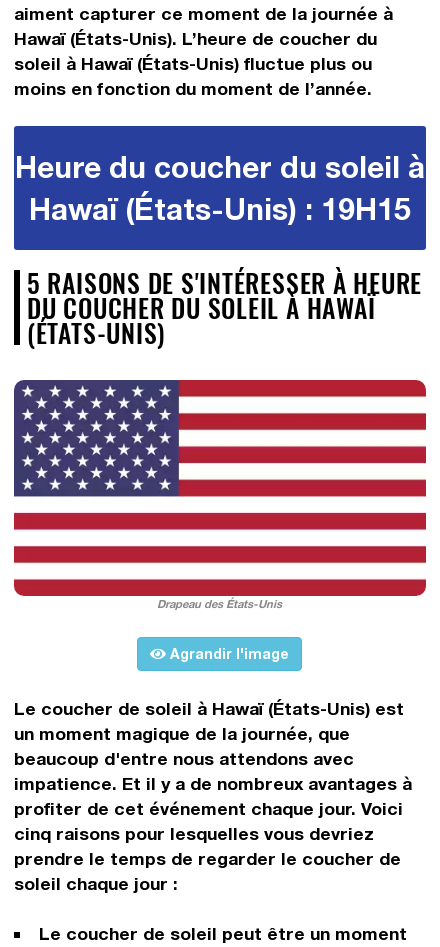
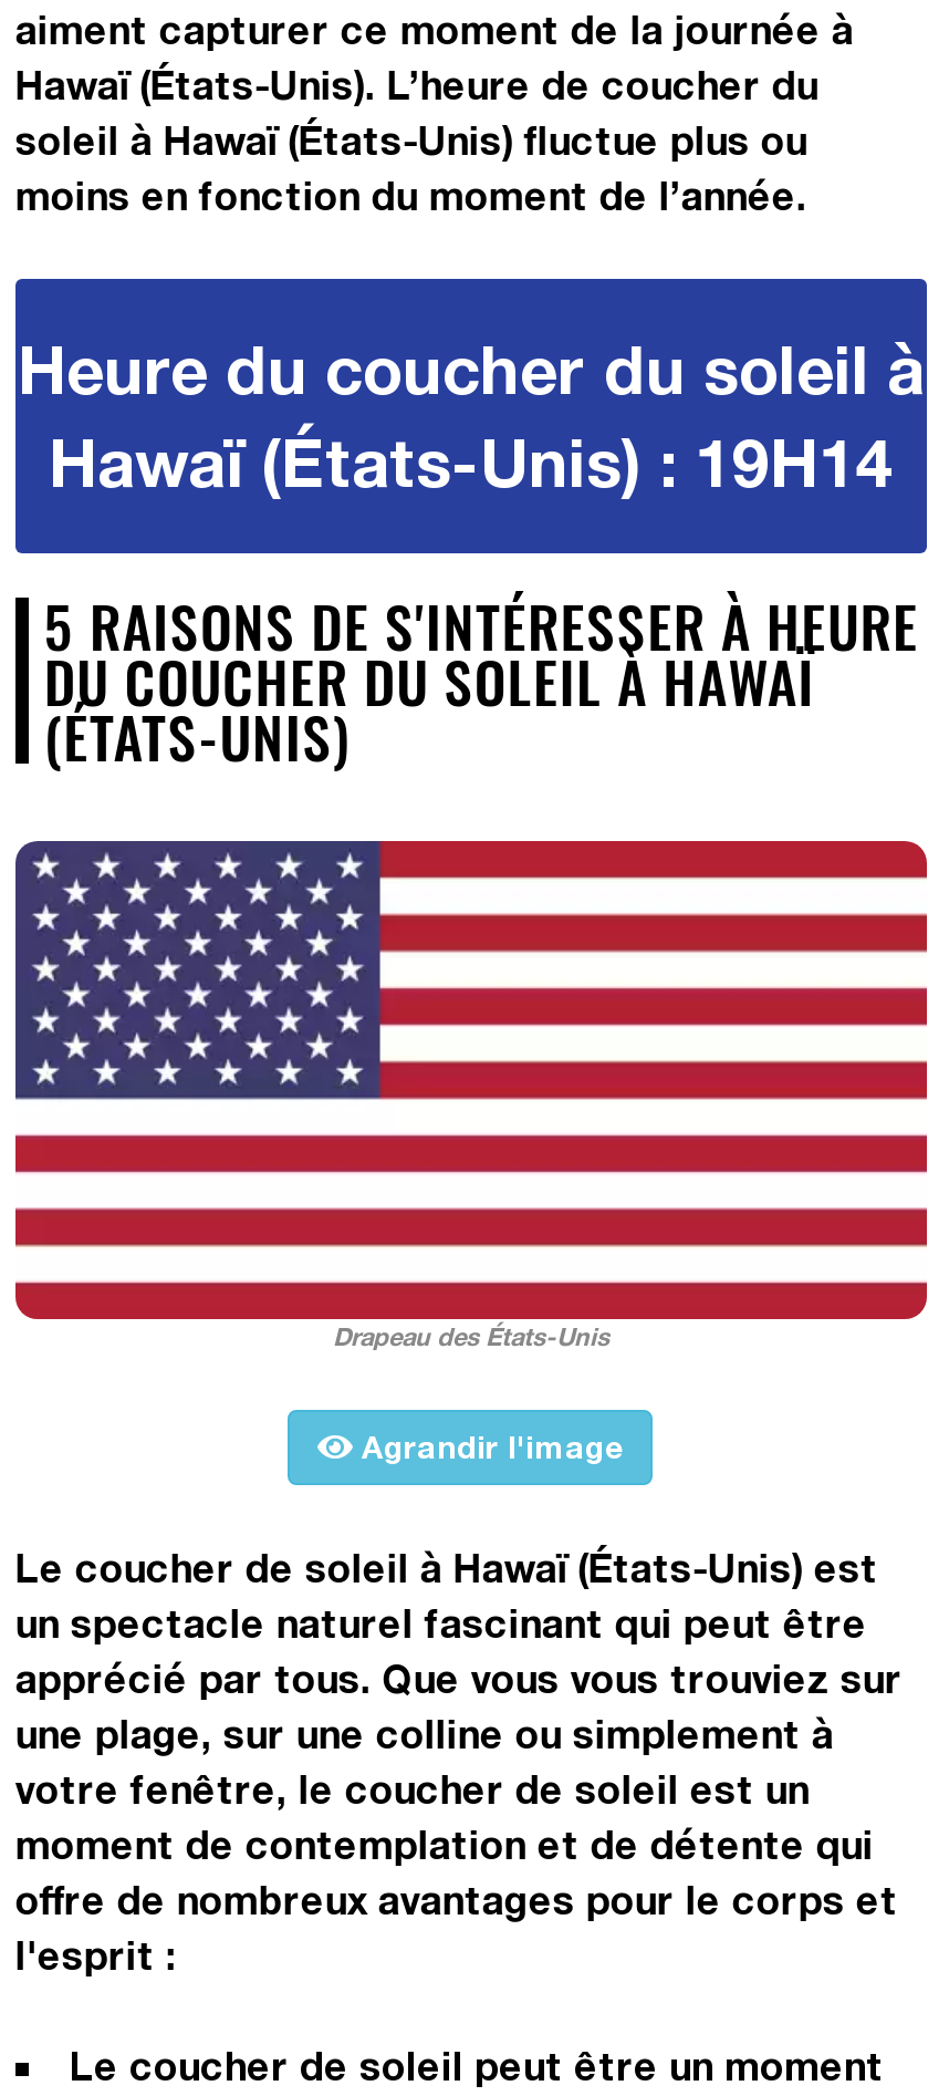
[29,190,411,226] Hawaï (États-Unis) : 19H15 -> [49,422,894,501] Hawaï (États-Unis) : 19H14
[14,723,412,894] un moment magique de la journée, que | beaucoup d'entre nous attendons avec | impatience. Et il y a de nombreux avantages à | profiter de cet événement chaque jour. Voici | cinq raisons pour lesquelles vous devriez | prendre le temps de regarder le coucher de | soleil chaque jour : -> [15,1601,902,1979] un spectacle naturel fascinant qui peut être | apprécié par tous. Que vous vous trouviez sur | une plage, sur une colline ou simplement à | votre fenêtre, le coucher de soleil est un | moment de contemplation et de détente qui | offre de nombreux avantages pour le corps et | l'esprit :

